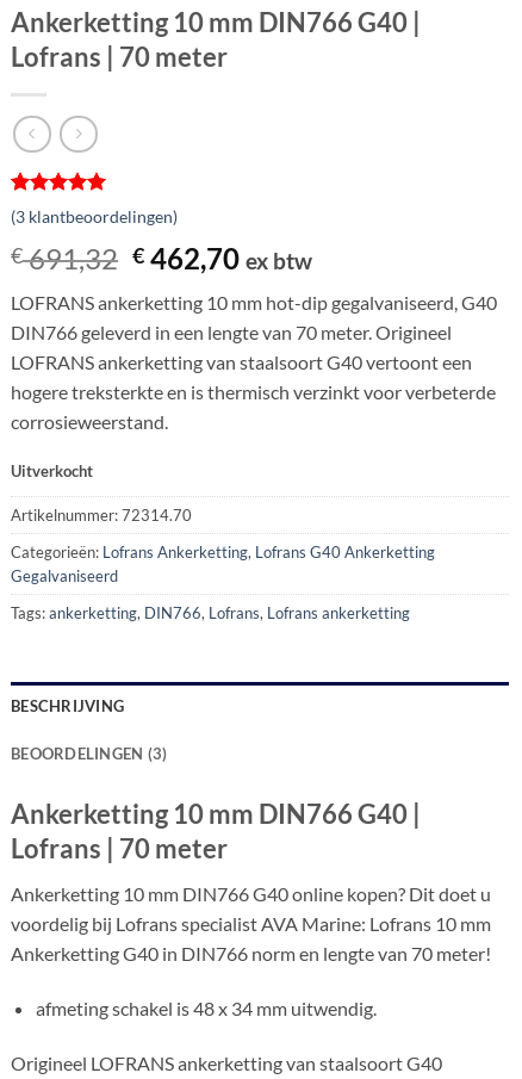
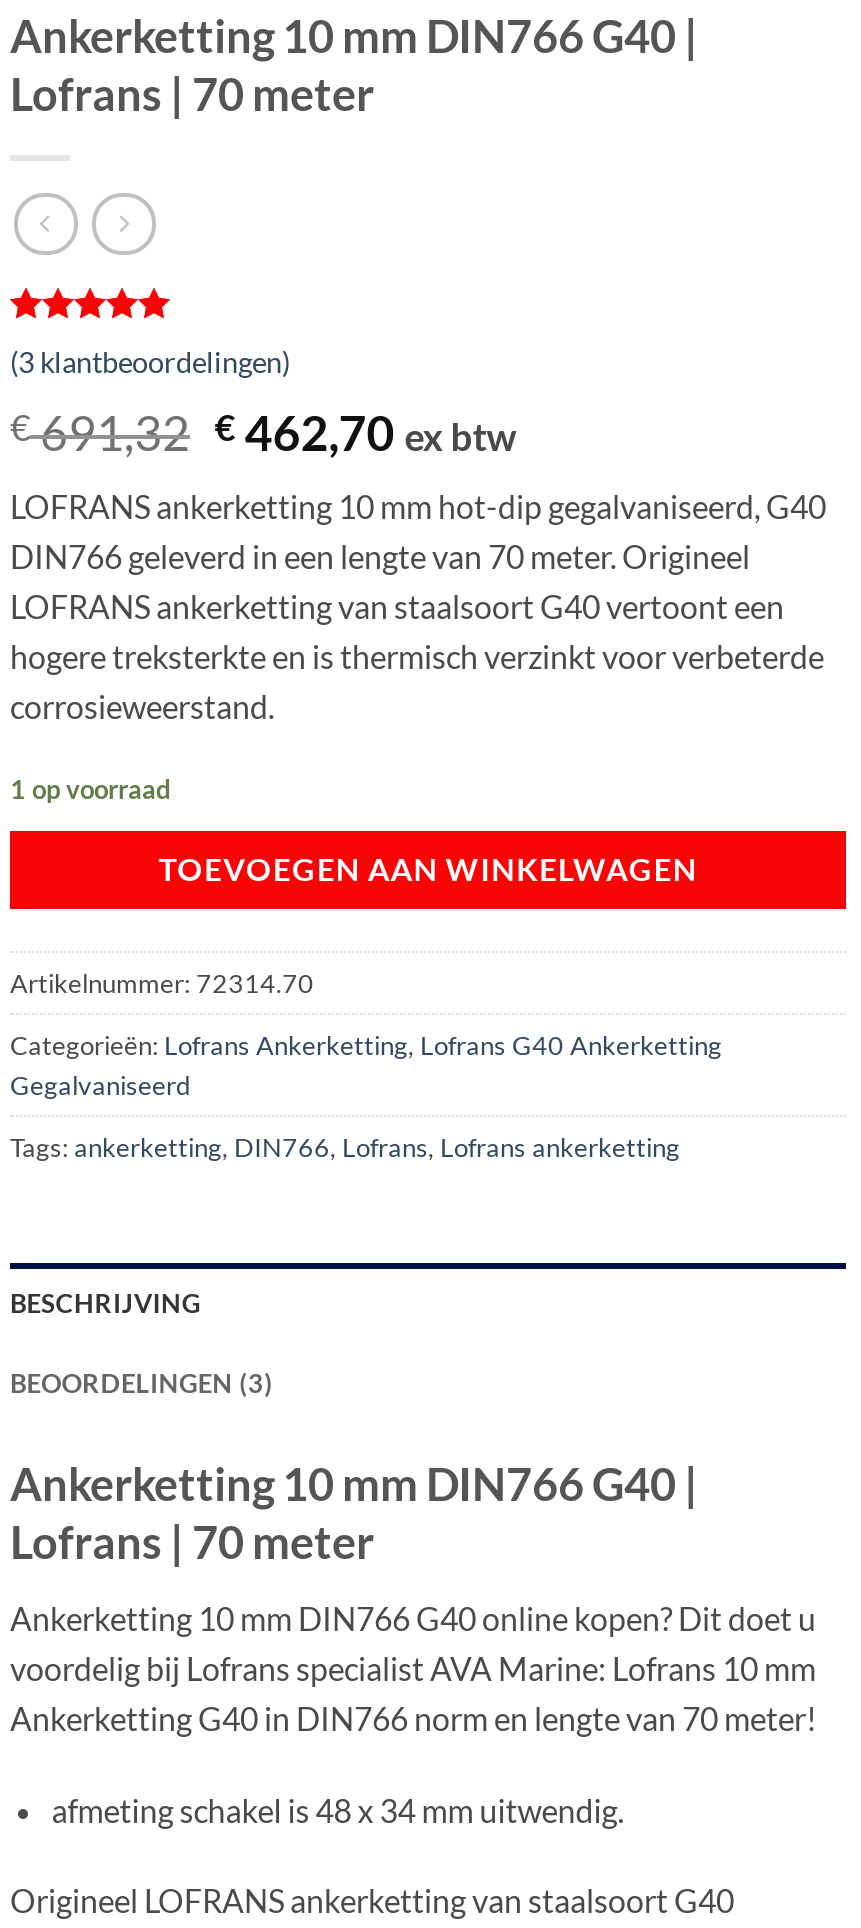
[11,462,93,481] Uitverkocht -> [10,773,698,887] 1 op voorraad | TOEVOEGEN AAN WINKELWAGEN

